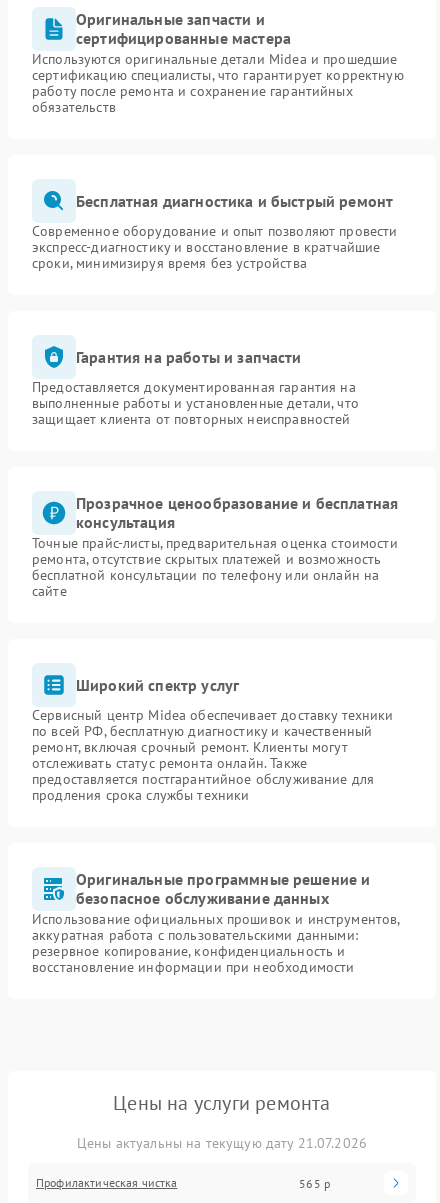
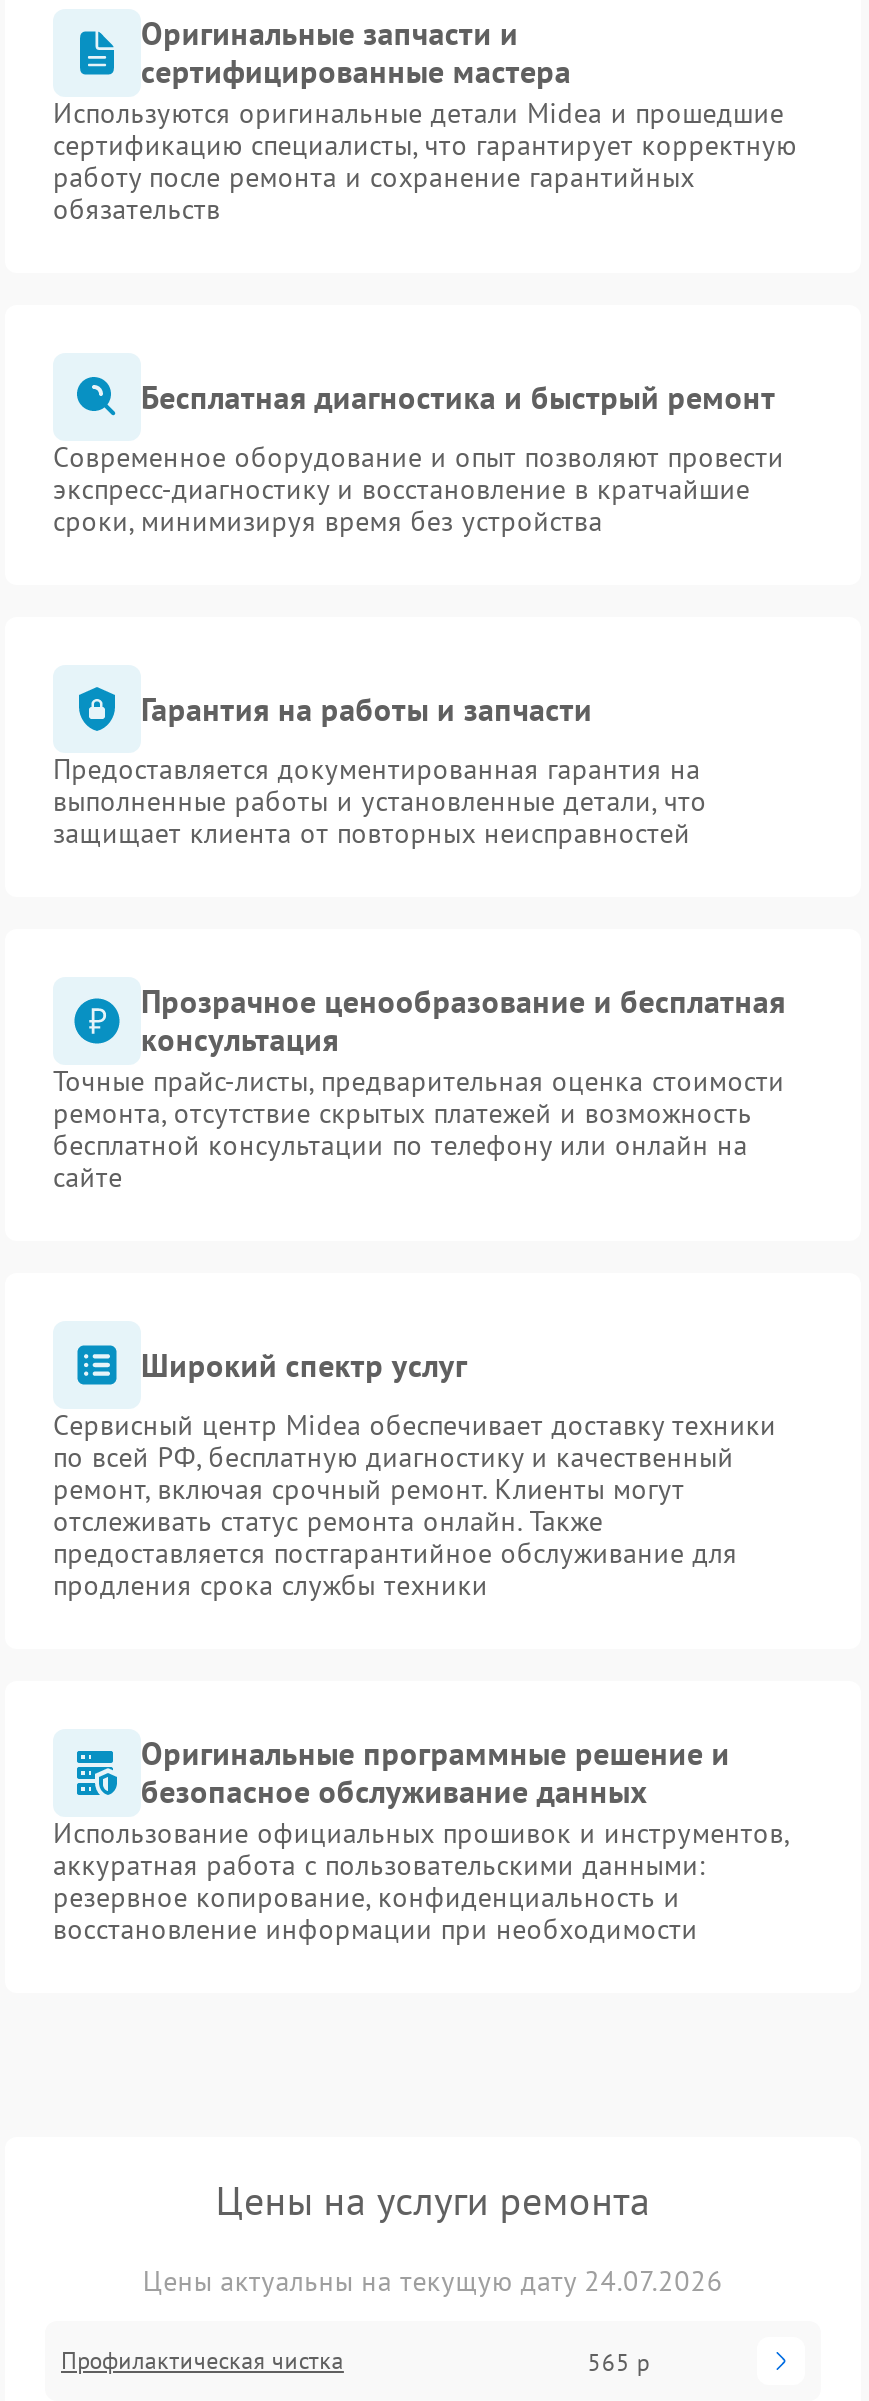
[77,1134,367,1152] Цены актуальны на текущую дату 21.07.2026 -> [143,2263,723,2299] Цены актуальны на текущую дату 24.07.2026

